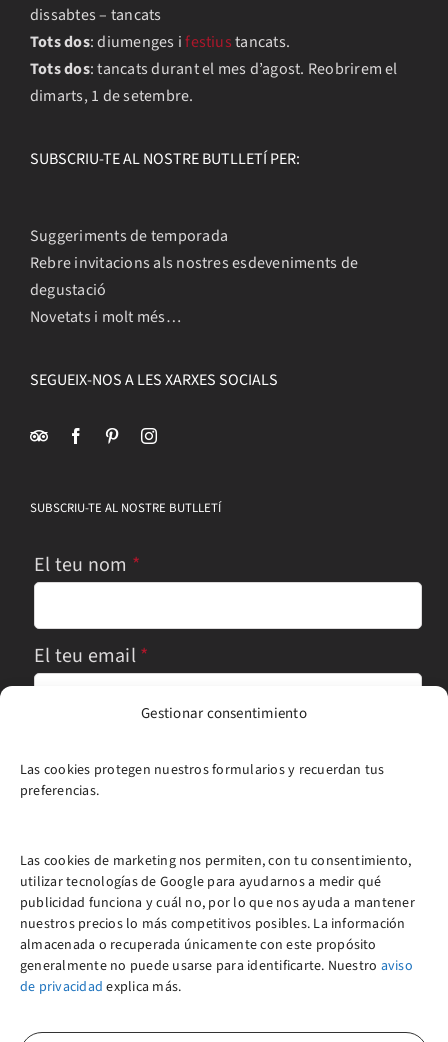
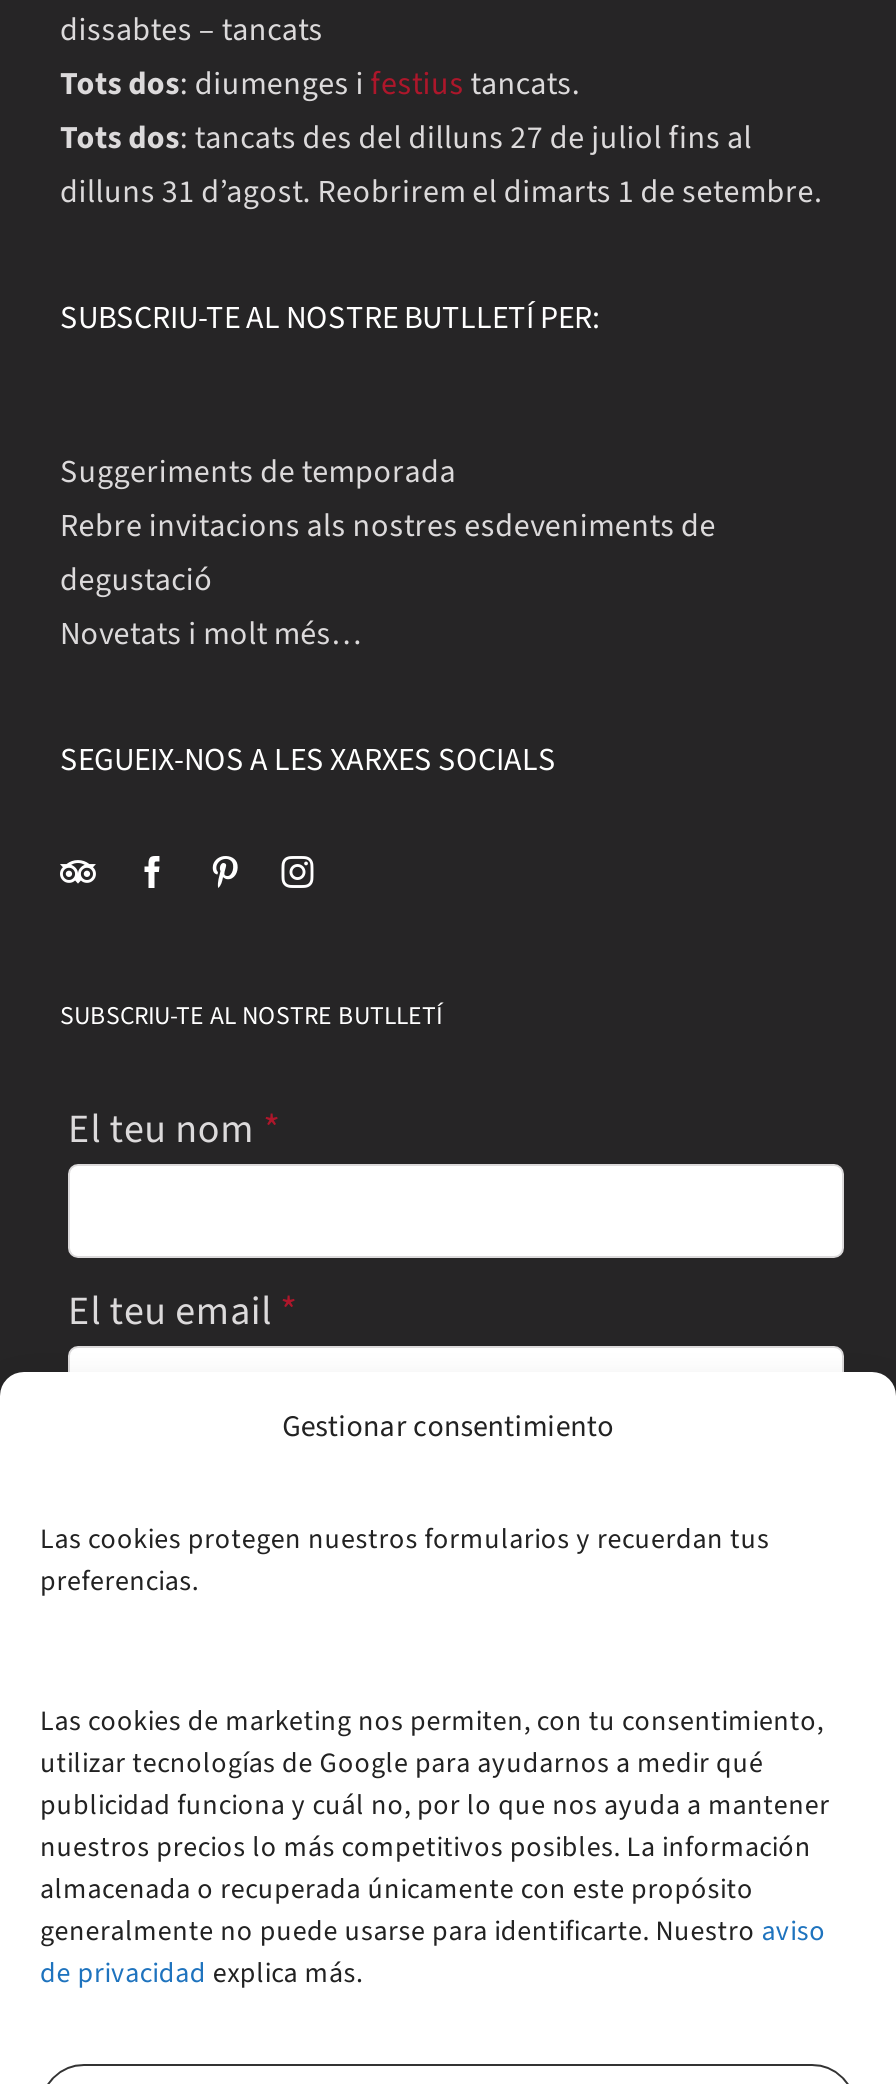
[30,58,398,107] Tots dos: tancats durant el mes d’agost. Reobrirem el | dimarts, 1 de setembre. -> [60,116,822,214] Tots dos: tancats des del dilluns 27 de juliol fins al | dilluns 31 d’agost. Reobrirem el dimarts 1 de setembre.

